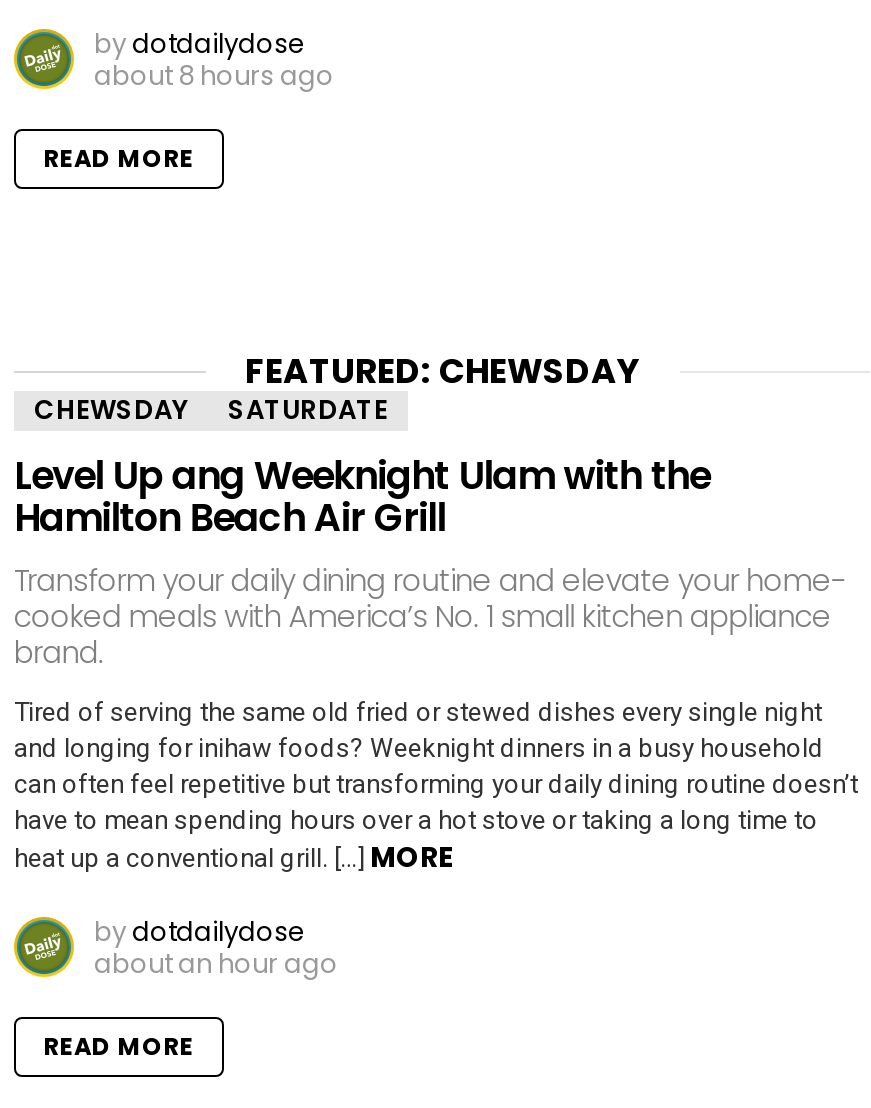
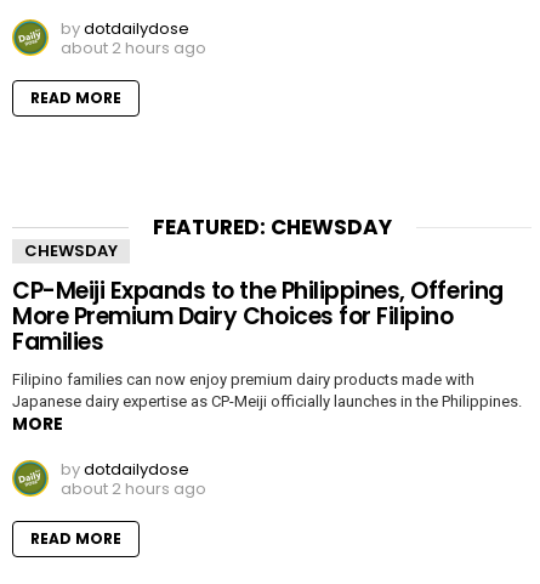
[94,56,334,94] about 8 hours ago -> [61,36,206,59] about 2 hours ago
[14,390,858,876] SATURDATE | Level Up ang Weeknight Ulam with the | Hamilton Beach Air Grill | Transform your daily dining routine and elevate your home- | cooked meals with America’s No. 1 small kitchen appliance | brand. | Tired of serving the same old fried or stewed dishes every single night | and longing for inihaw foods? Weeknight dinners in a busy household | can often feel repetitive but transforming your daily dining routine doesn’t | have to mean spending hours over a hot stove or taking a long time to | heat up a conventional grill. […] MORE -> [12,274,522,435] CP-Meiji Expands to the Philippines, Offering | More Premium Dairy Choices for Filipino | Families | Filipino families can now enjoy premium dairy products made with | Japanese dairy expertise as CP-Meiji officially launches in the Philippines. | MORE
[94,944,338,982] about an hour ago -> [61,477,206,500] about 2 hours ago

